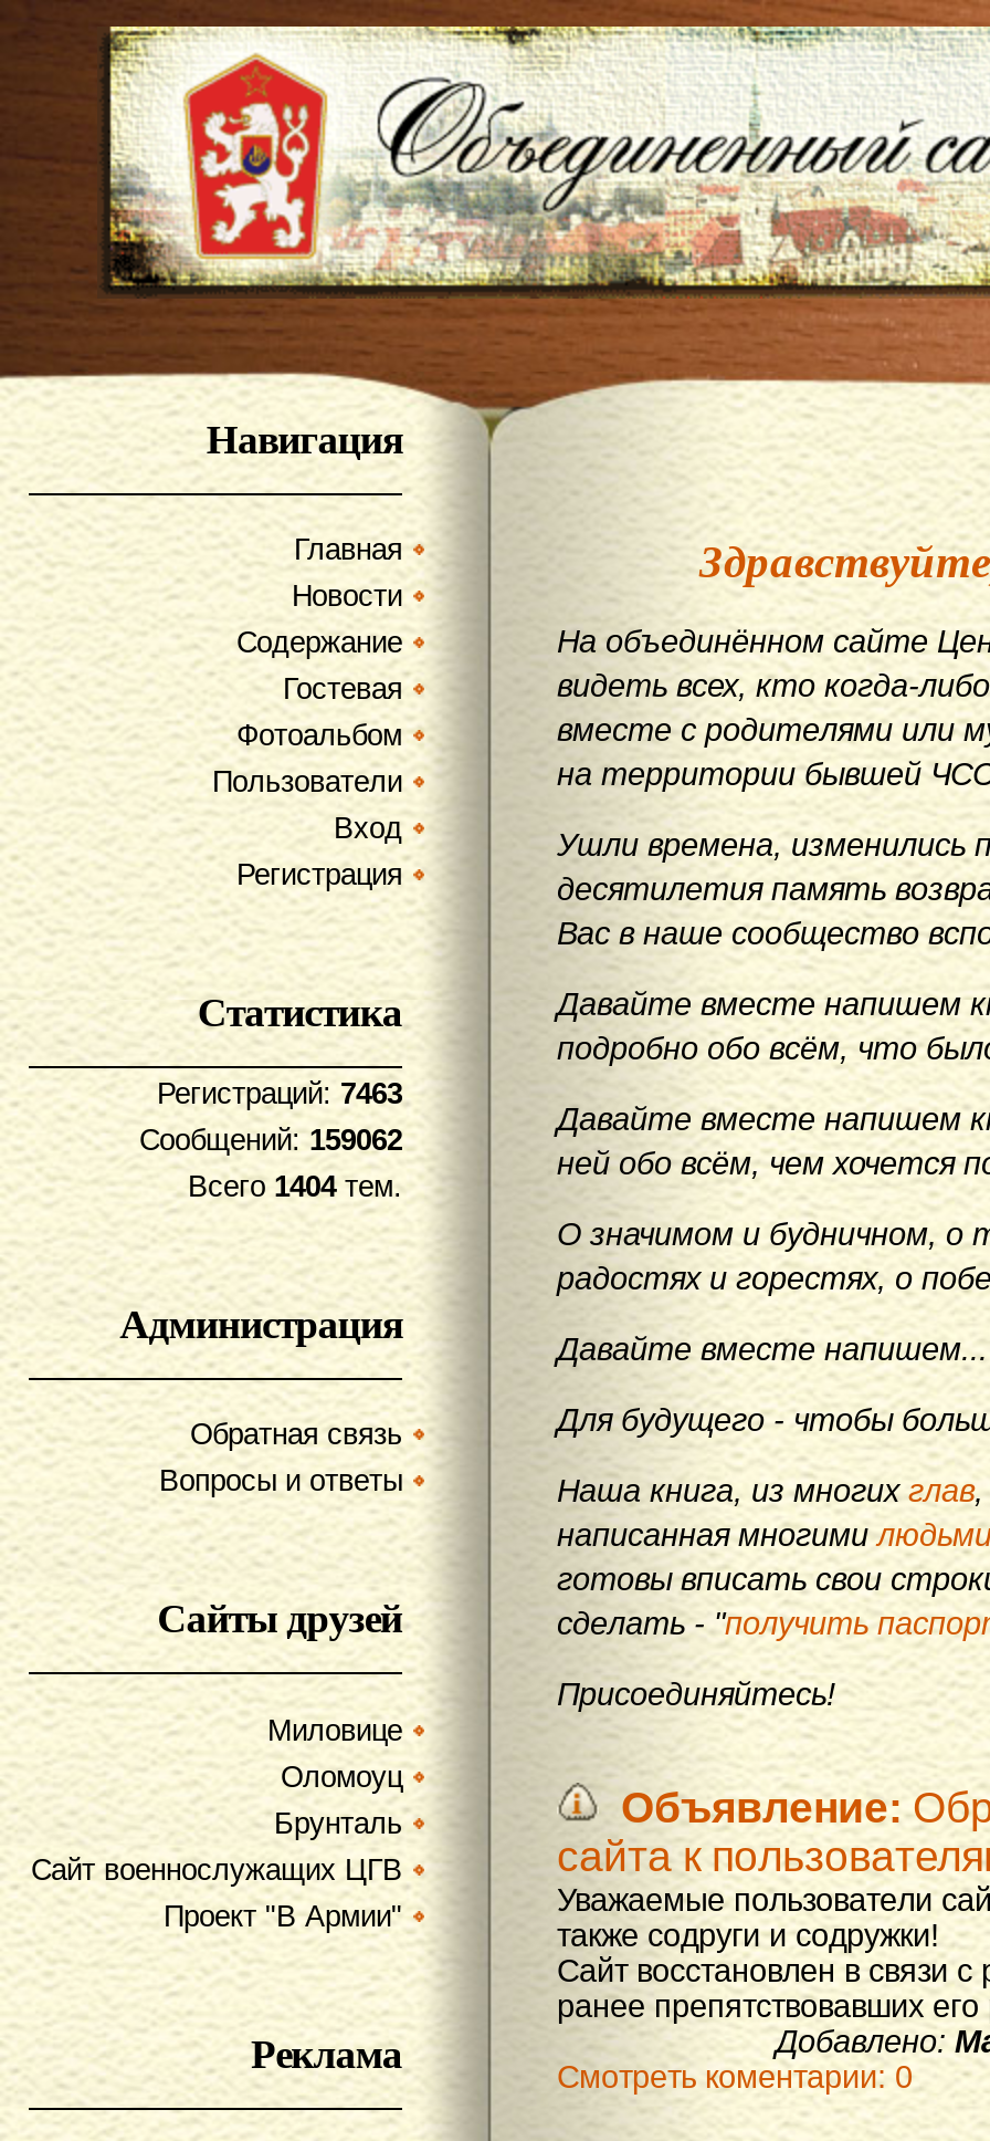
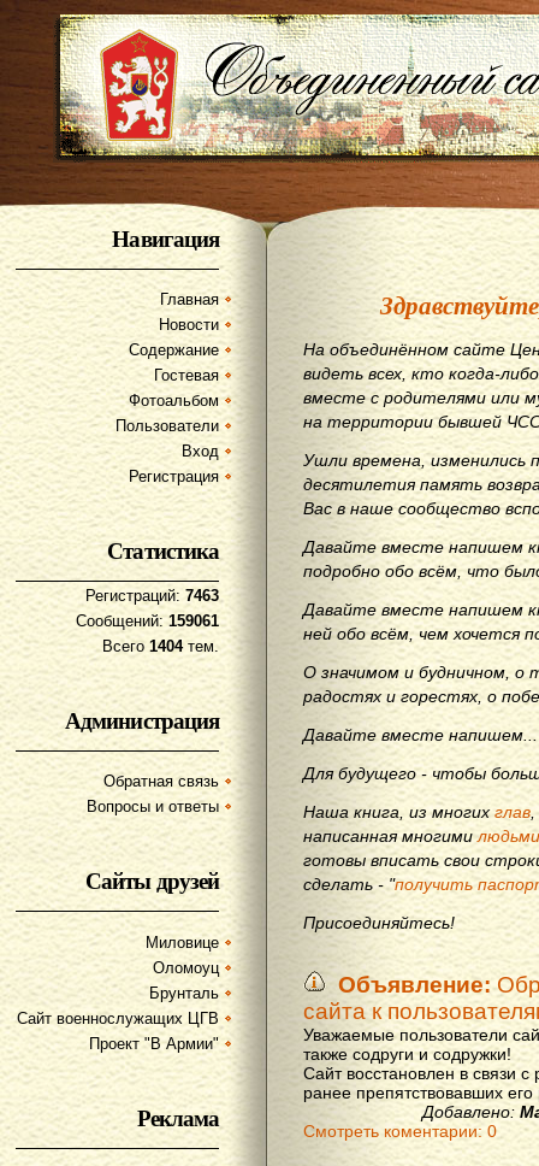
[139,1124,402,1157] Сообщений: 159062 -> [76,612,219,630] Сообщений: 159061

